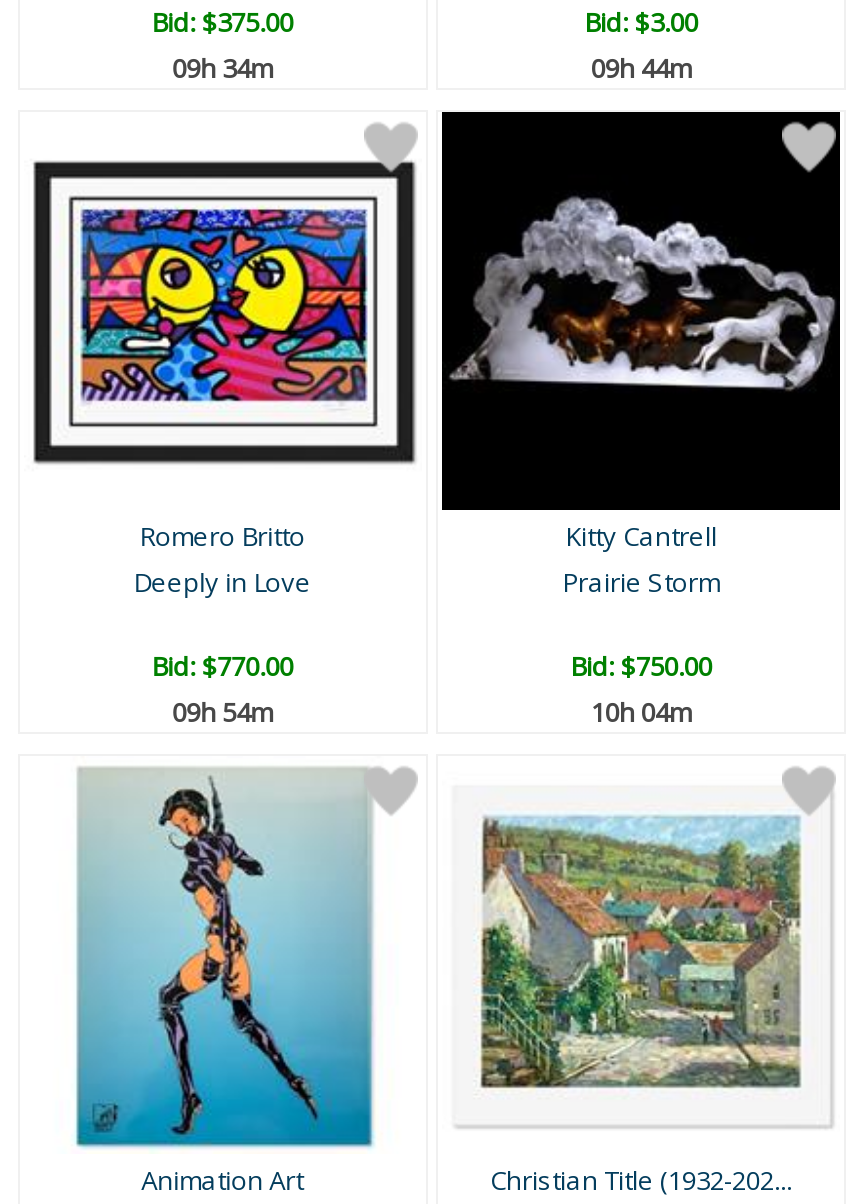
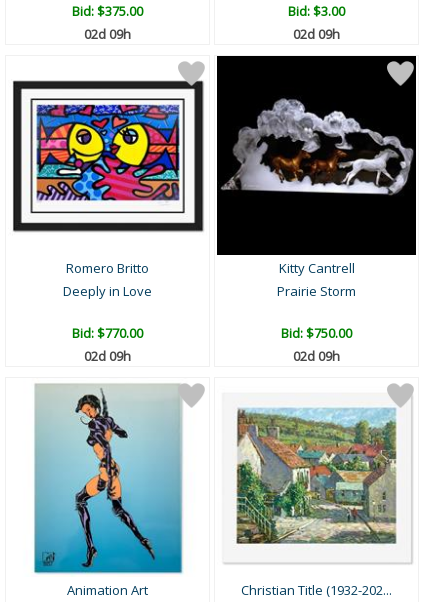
[172,51,272,87] 09h 34m -> [84,25,131,43] 02d 09h
[591,51,691,87] 09h 44m -> [293,25,340,43] 02d 09h
[172,695,272,731] 09h 54m -> [84,347,131,365] 02d 09h
[591,695,691,731] 10h 04m -> [293,347,340,365] 02d 09h

